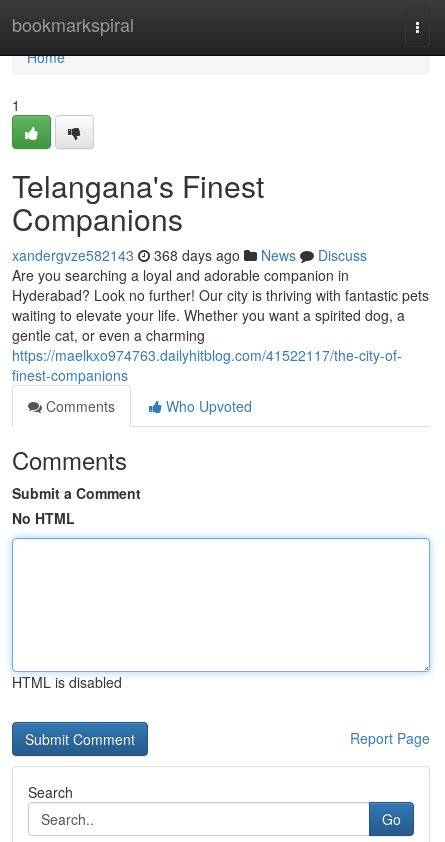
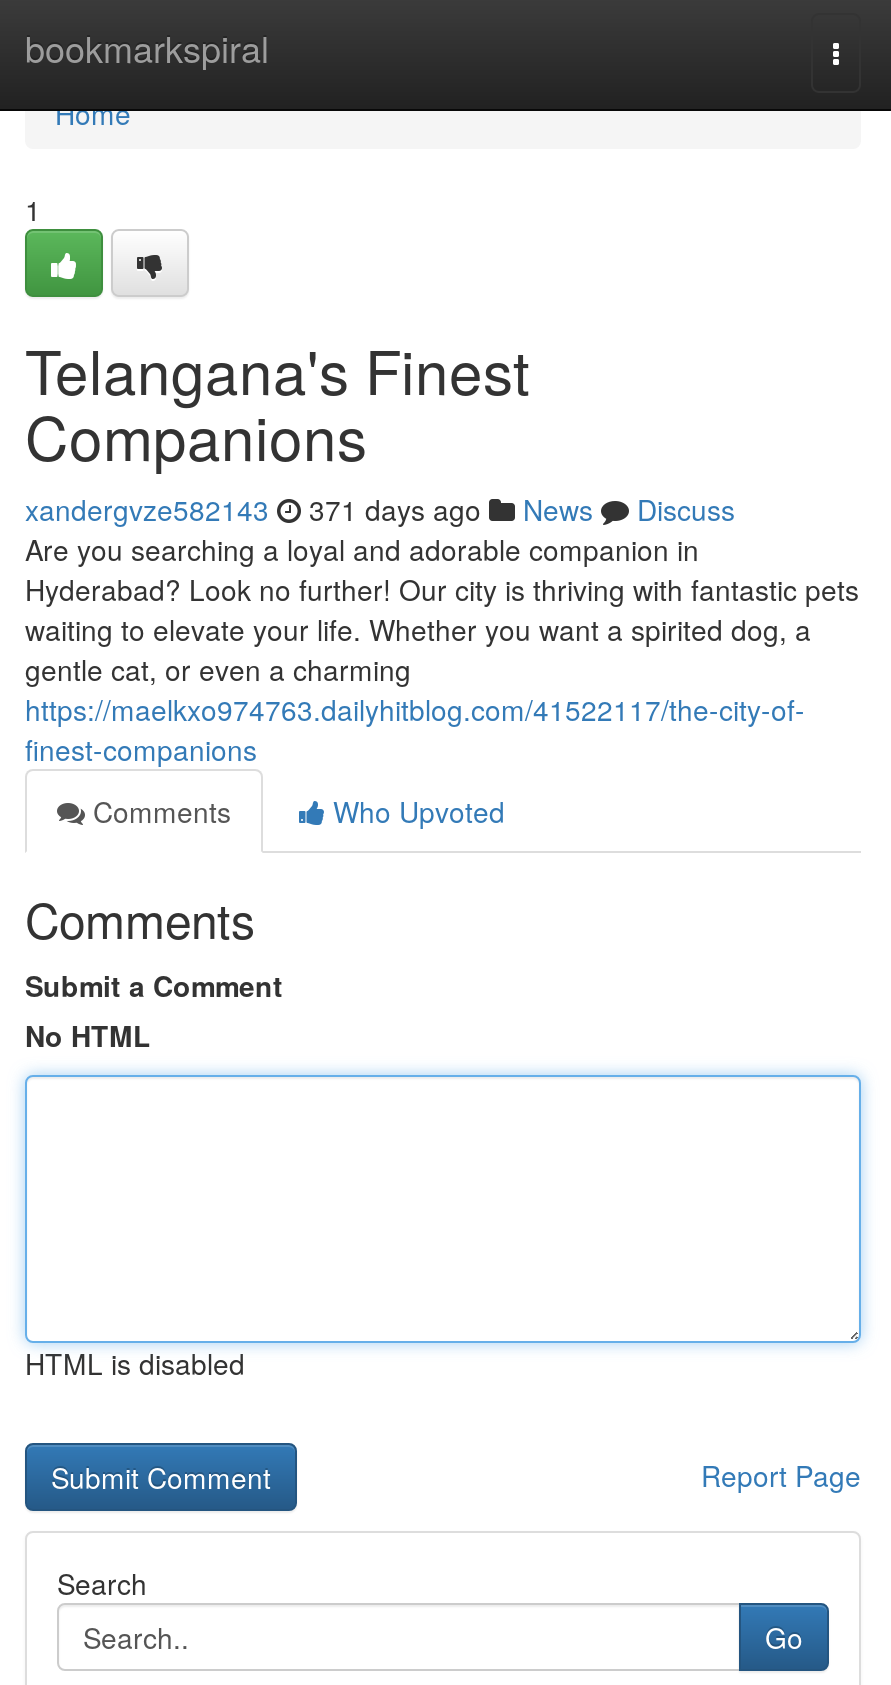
[12,245,367,265] xandergvze582143 368 days ago News Discuss -> [25,489,735,529] xandergvze582143 371 days ago News Discuss

